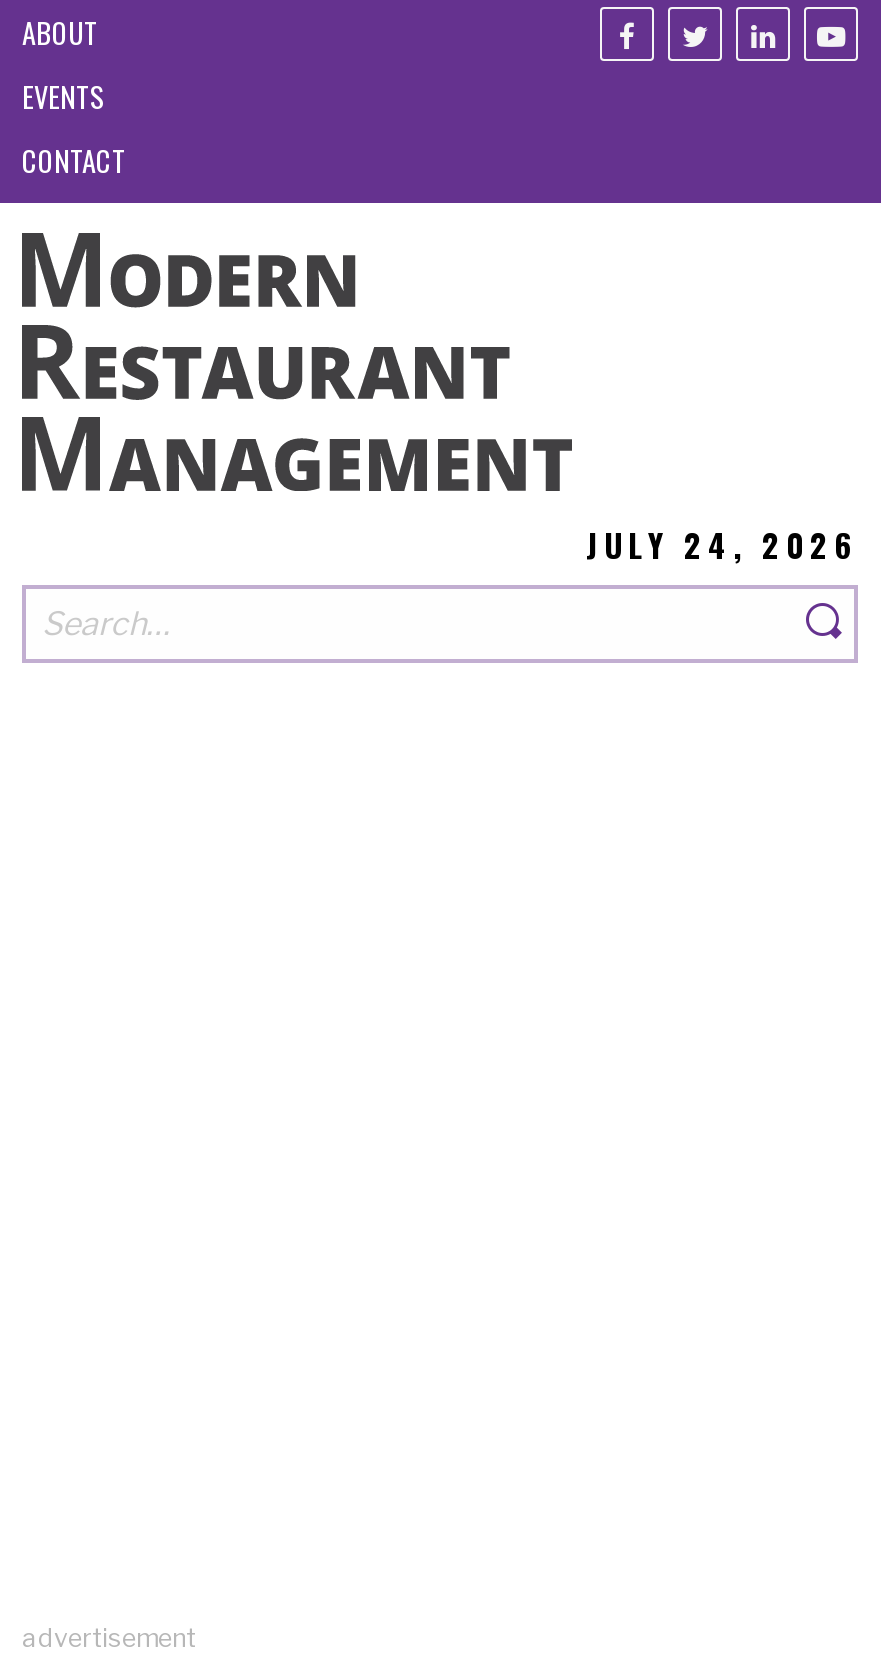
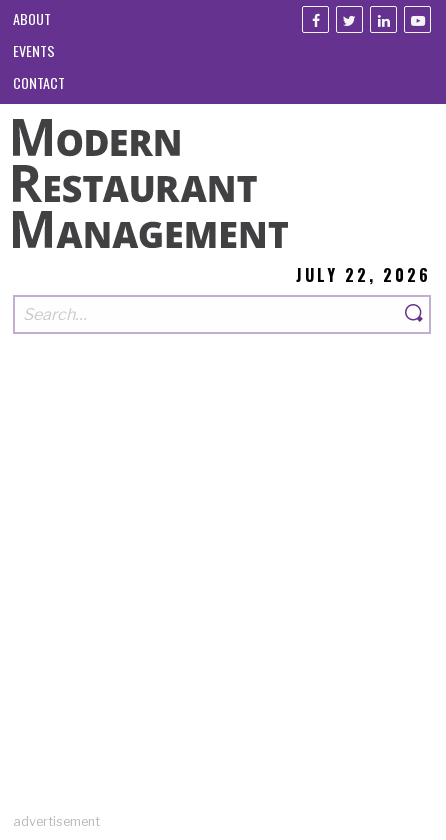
[586,521,858,569] JULY 24, 2026 -> [296,263,431,287] JULY 22, 2026

